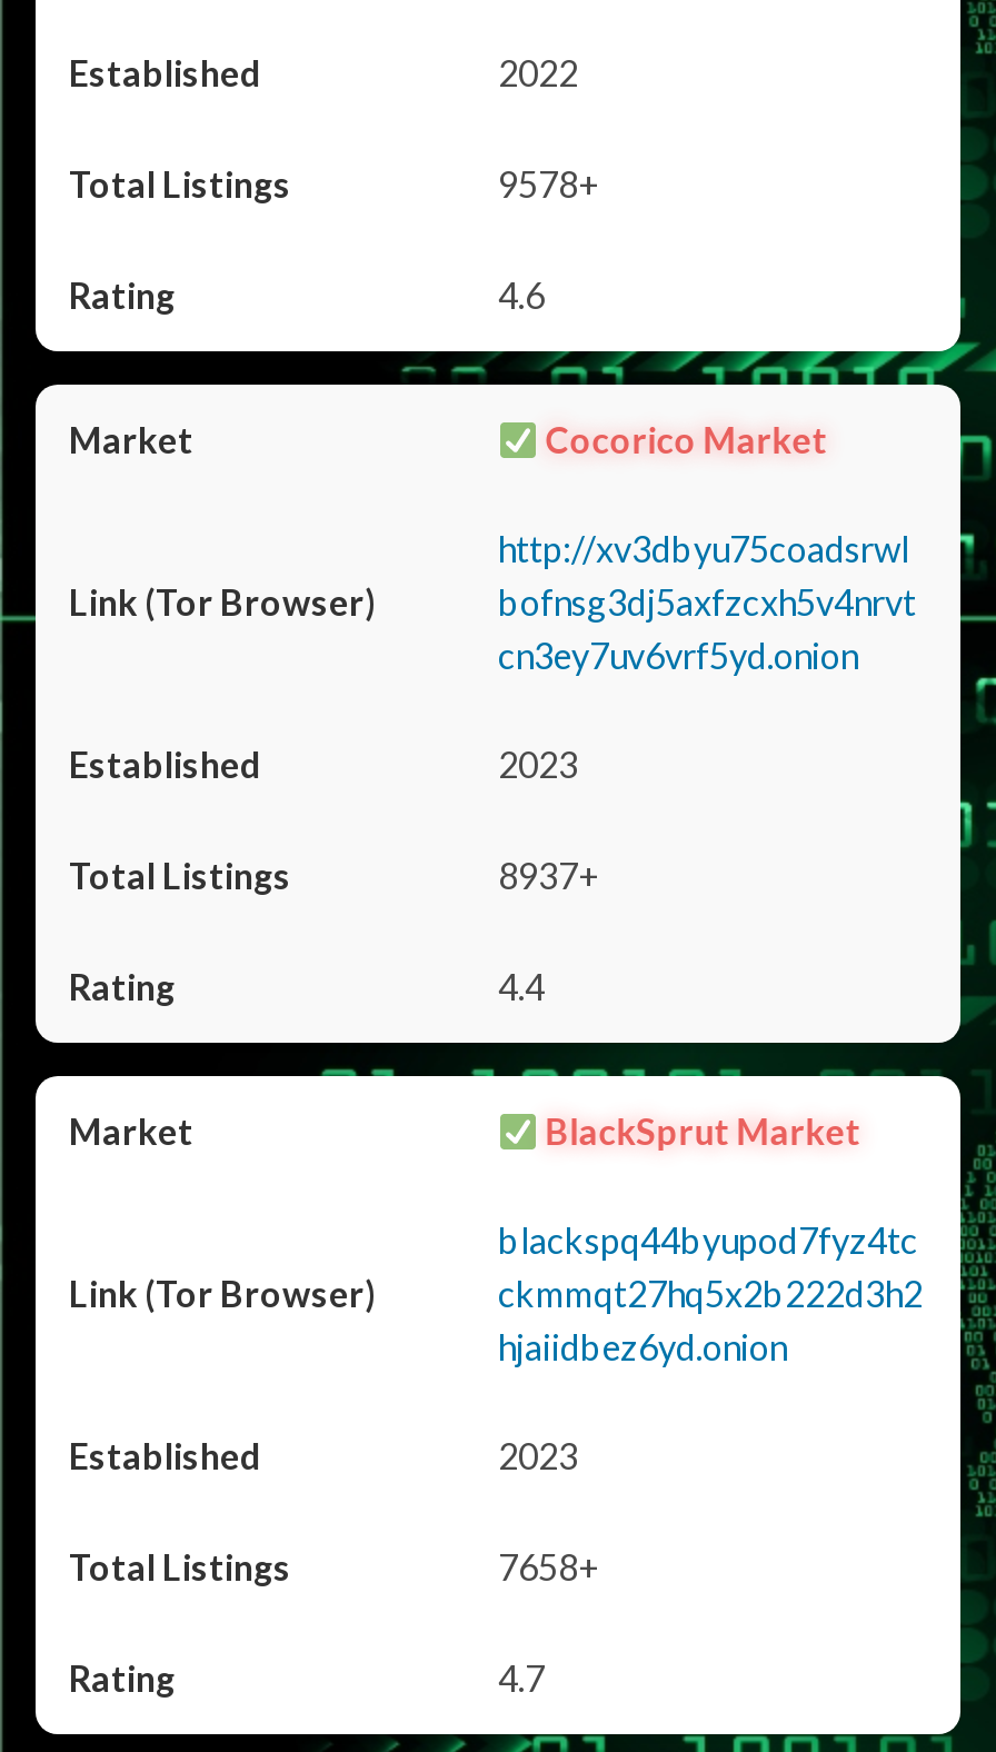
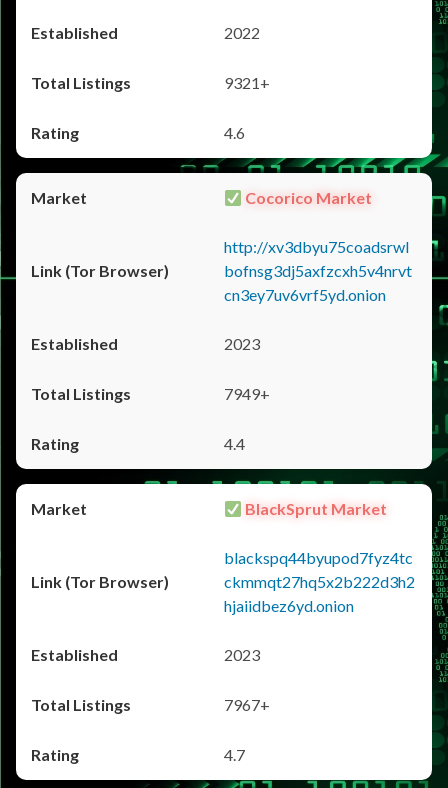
[498,162,600,205] 9578+ -> [224,73,270,92] 9321+
[498,854,600,896] 8937+ -> [224,384,270,403] 7949+
[498,1545,600,1587] 7658+ -> [224,695,270,714] 7967+

